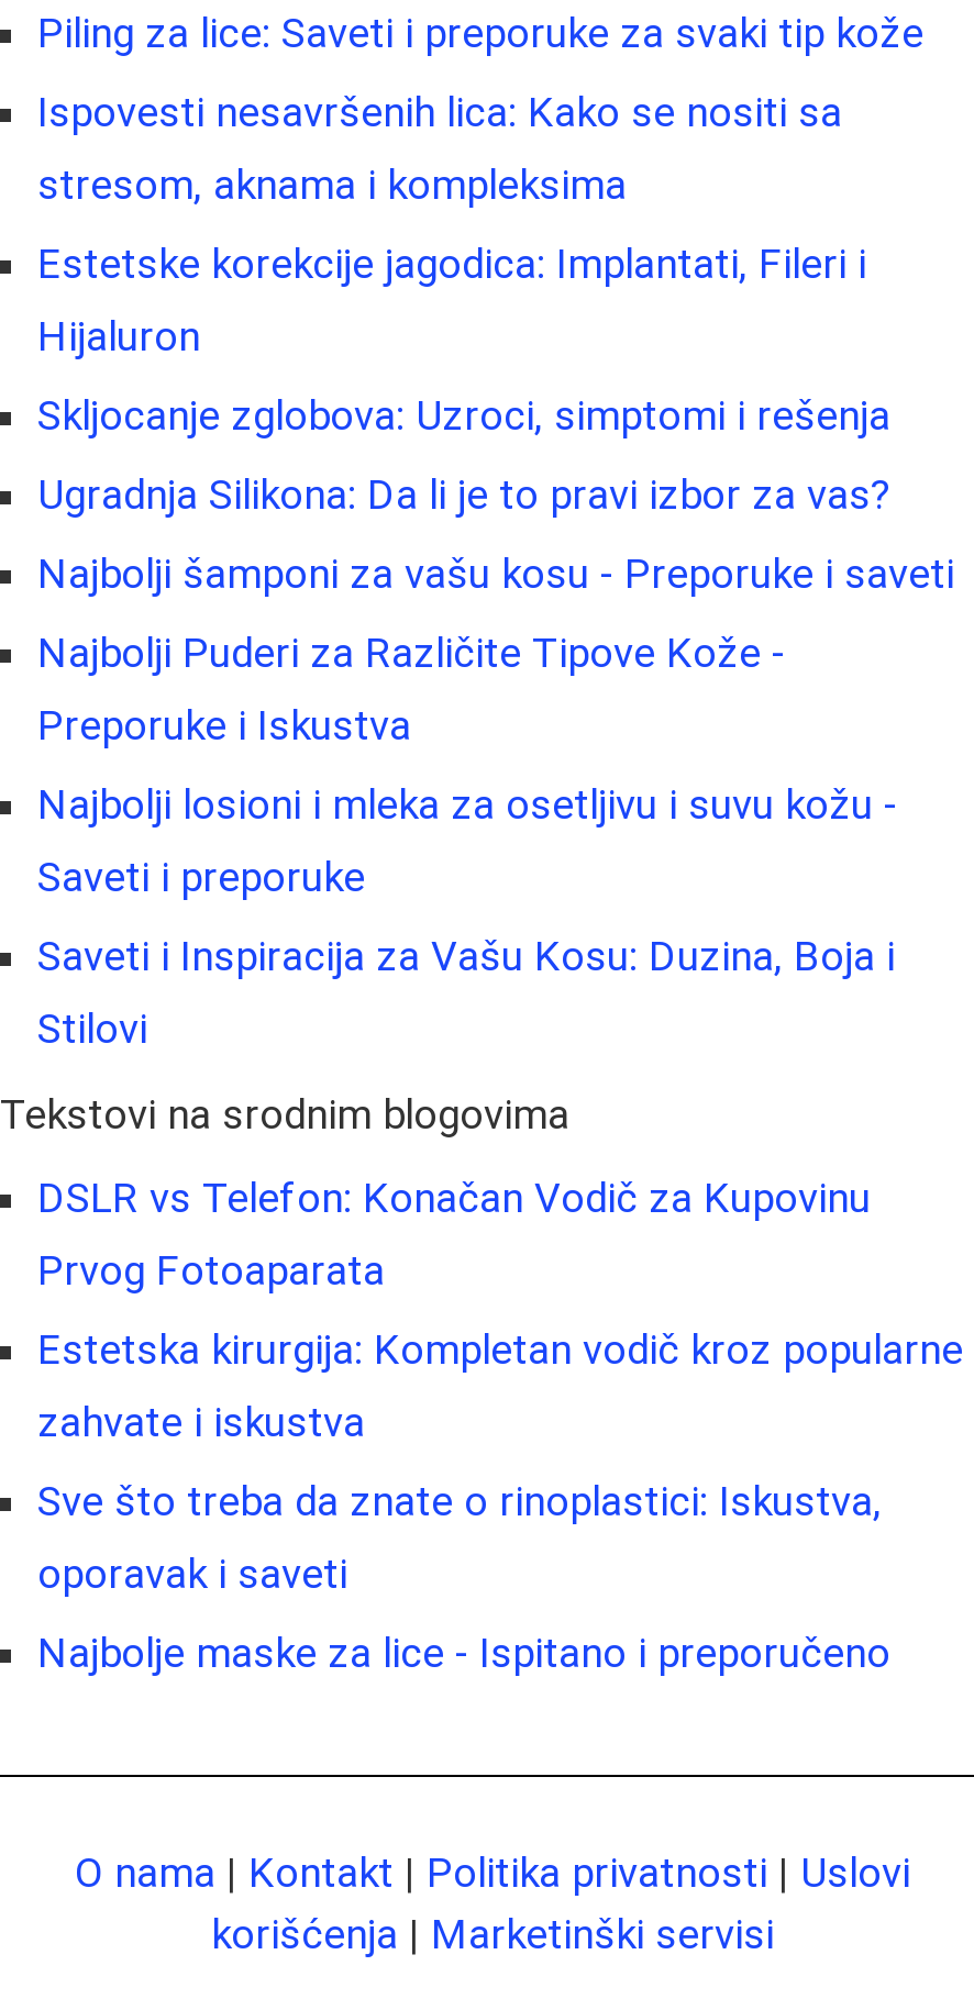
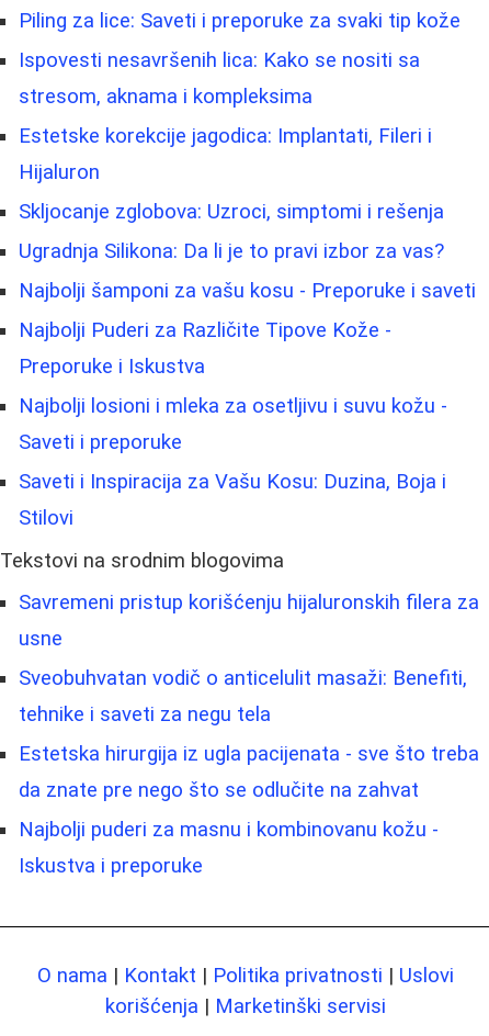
[37,1175,963,1679] DSLR vs Telefon: Konačan Vodič za Kupovinu | Prvog Fotoaparata | Estetska kirurgija: Kompletan vodič kroz popularne | zahvate i iskustva | Sve što treba da znate o rinoplastici: Iskustva, | oporavak i saveti | Najbolje maske za lice - Ispitano i preporučeno -> [19,591,479,878] Savremeni pristup korišćenju hijaluronskih filera za | usne | Sveobuhvatan vodič o anticelulit masaži: Benefiti, | tehnike i saveti za negu tela | Estetska hirurgija iz ugla pacijenata - sve što treba | da znate pre nego što se odlučite na zahvat | Najbolji puderi za masnu i kombinovanu kožu - | Iskustva i preporuke

